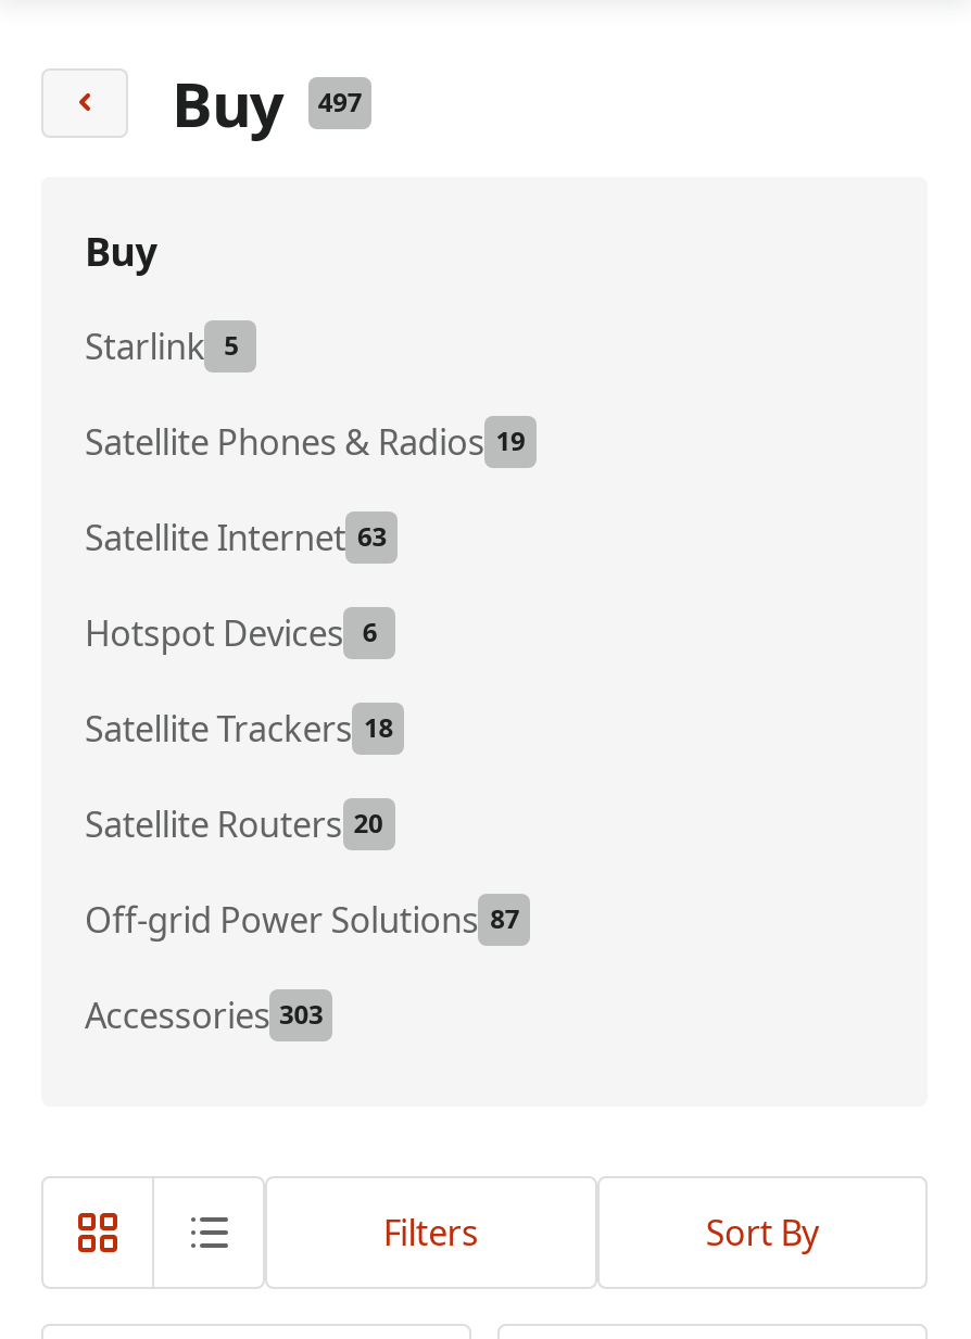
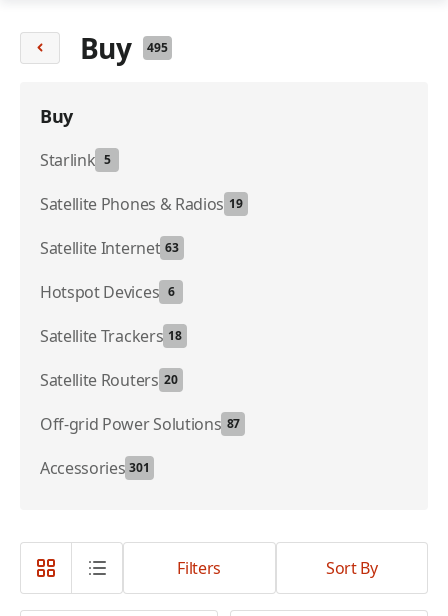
[172,62,362,144] Buy 497 -> [80,29,168,67] Buy 495
[85,991,323,1039] Accessories 303 -> [40,457,150,479] Accessories 301

